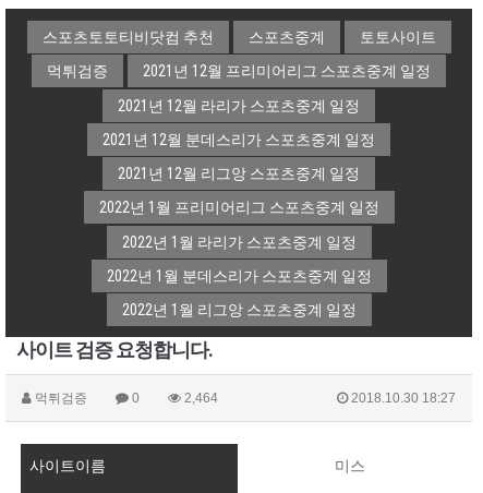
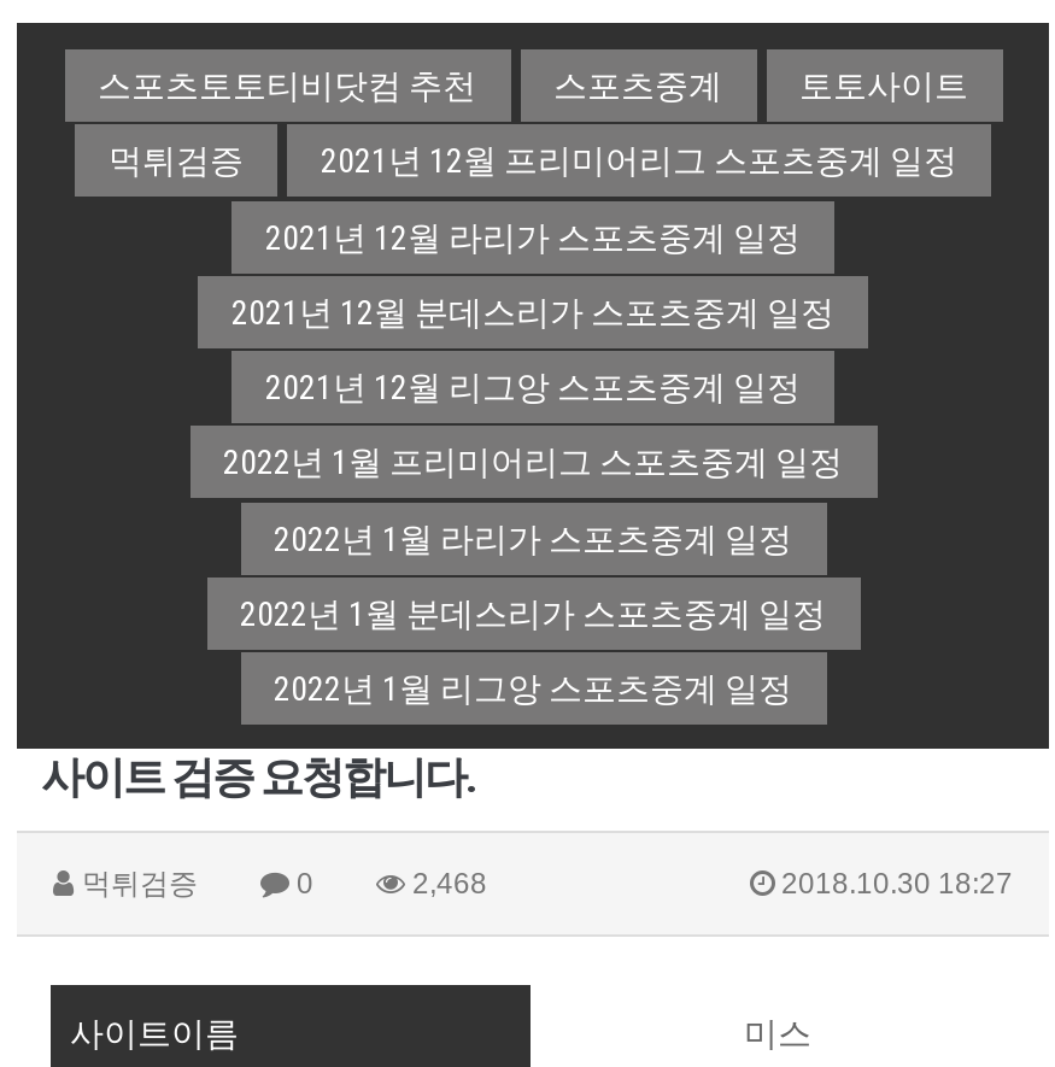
[181,391,218,406] 2,464 -> [405,868,487,901] 2,468

